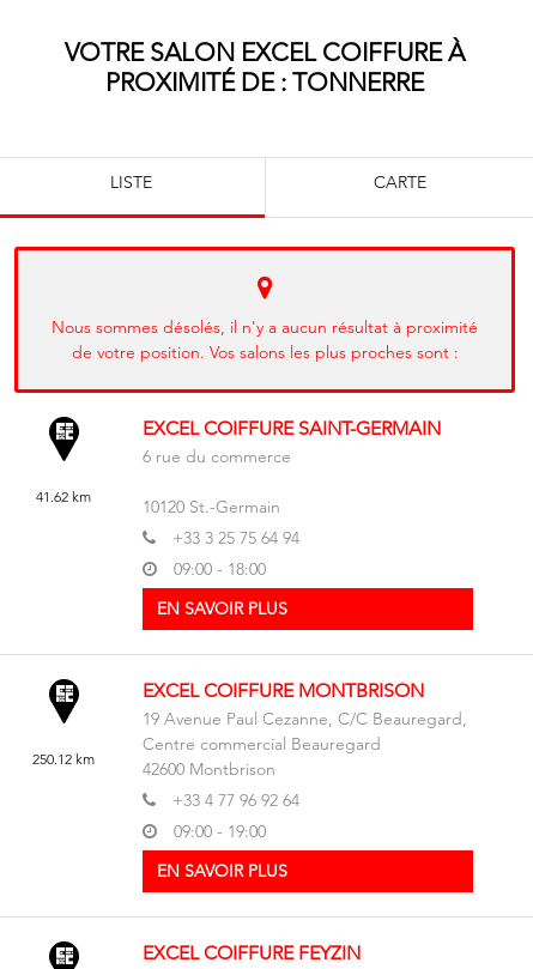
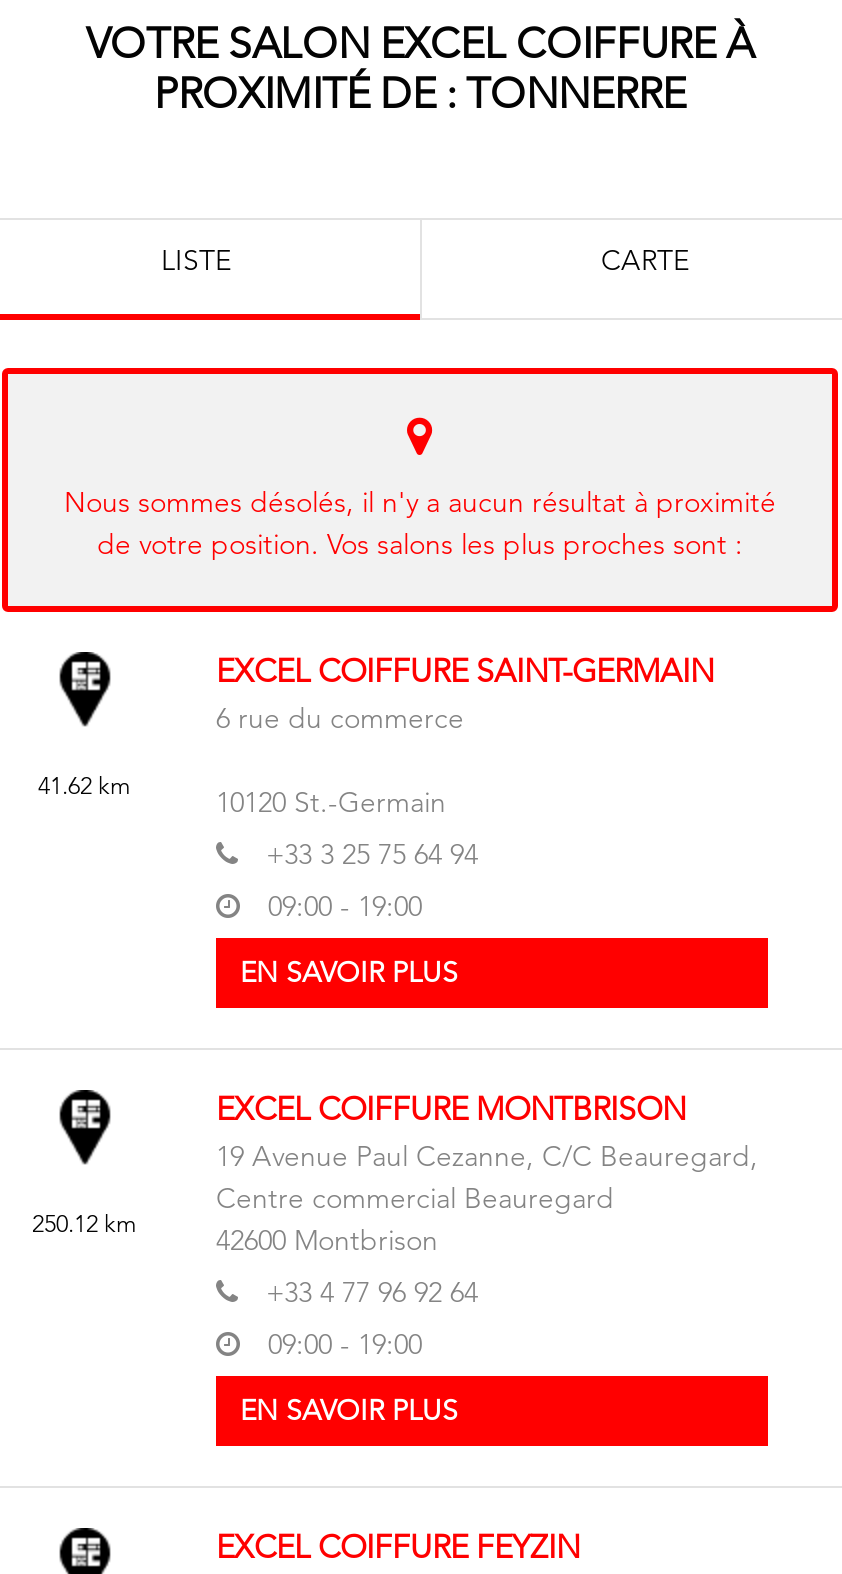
[169,558,266,580] 09:00 - 18:00 -> [260,888,422,924] 09:00 - 19:00

